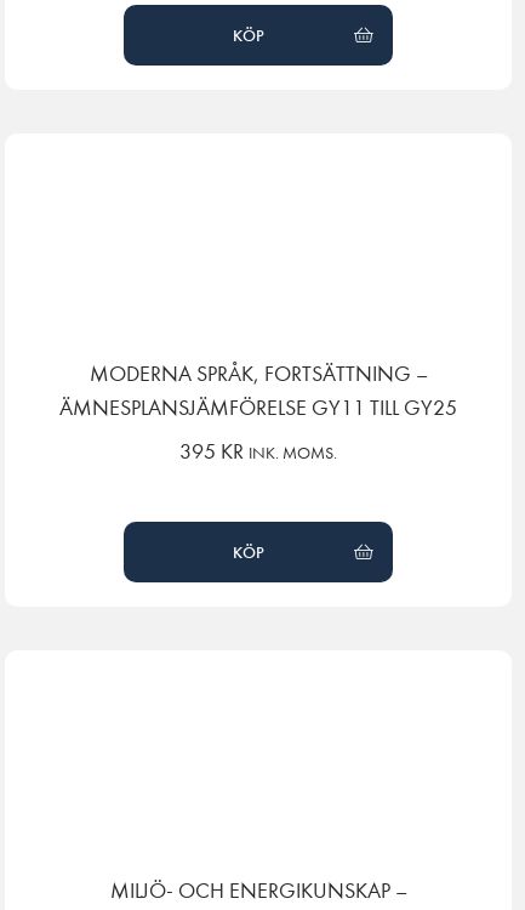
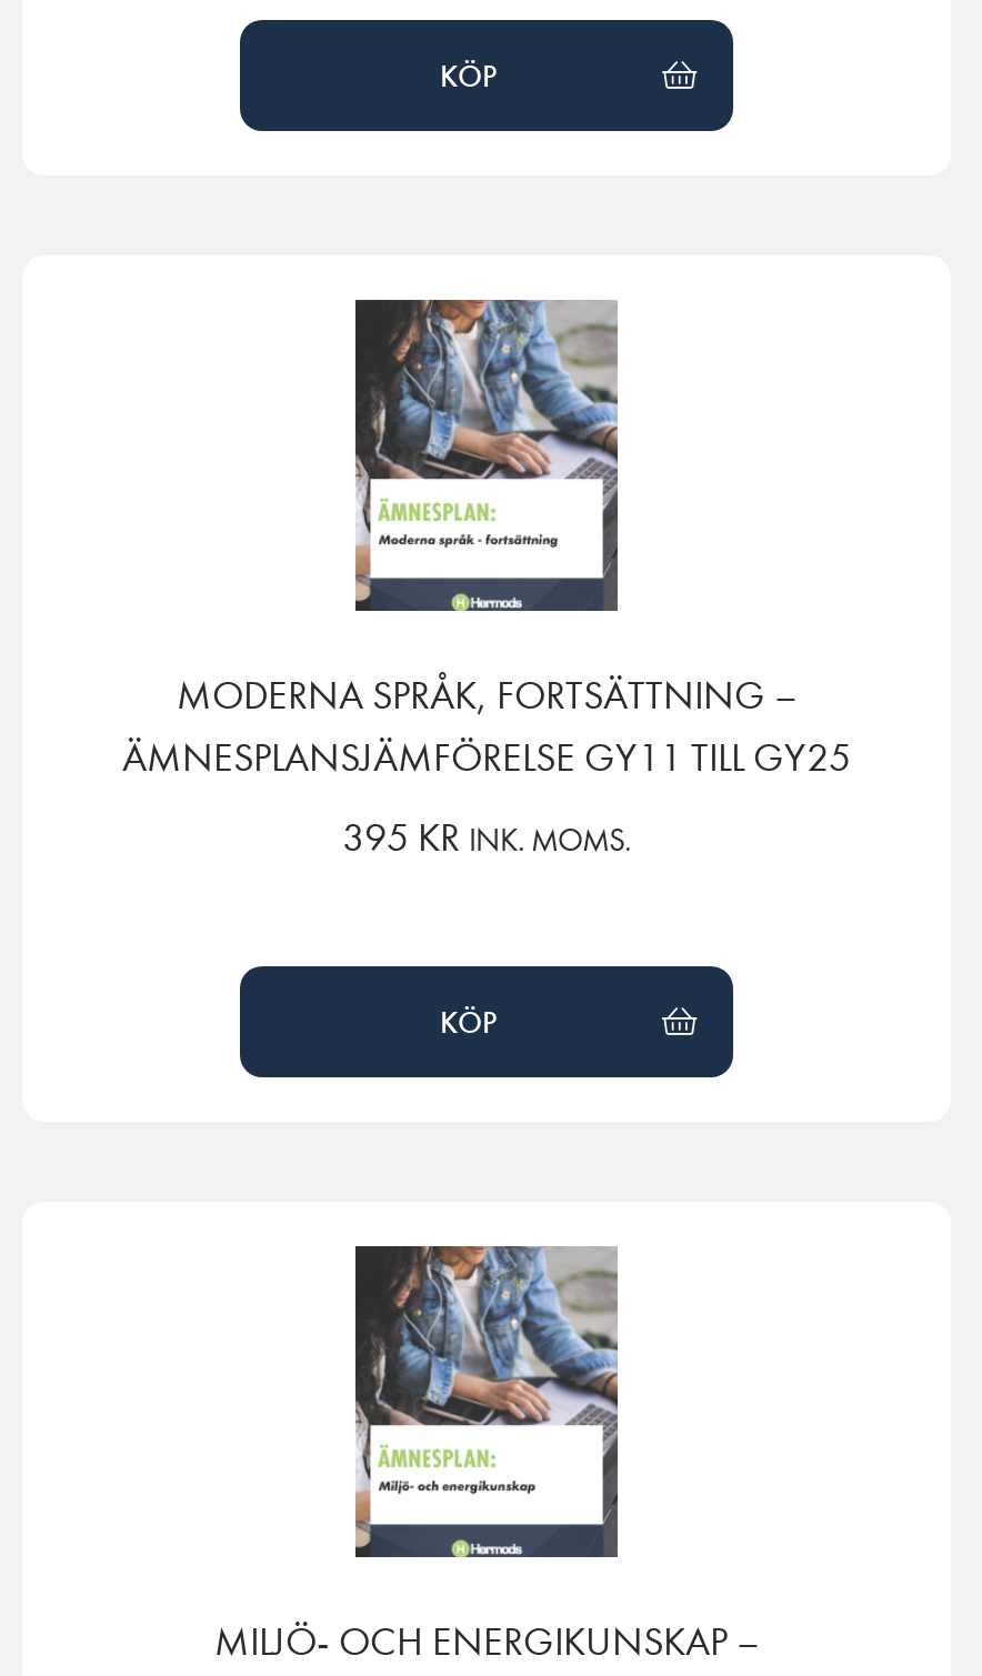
none -> [353,298,620,613] [image]
none -> [353,1244,620,1559] [image]

